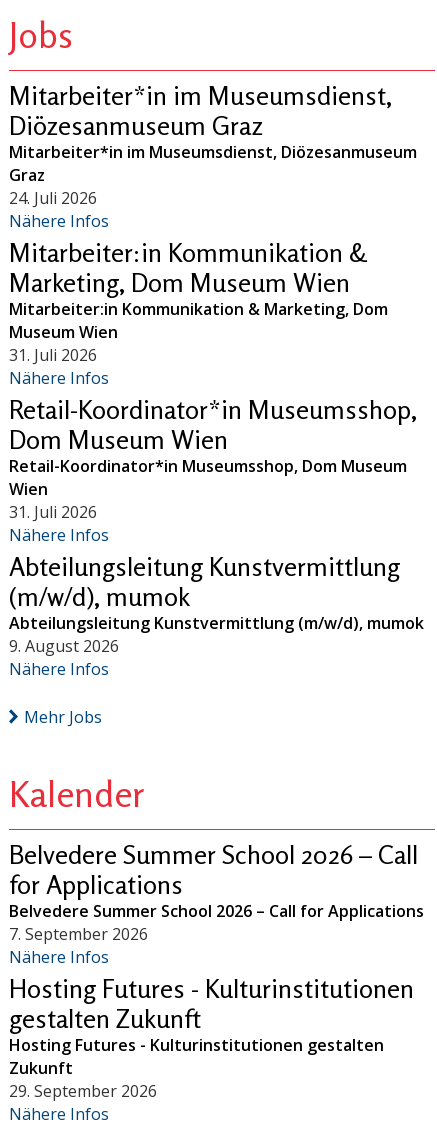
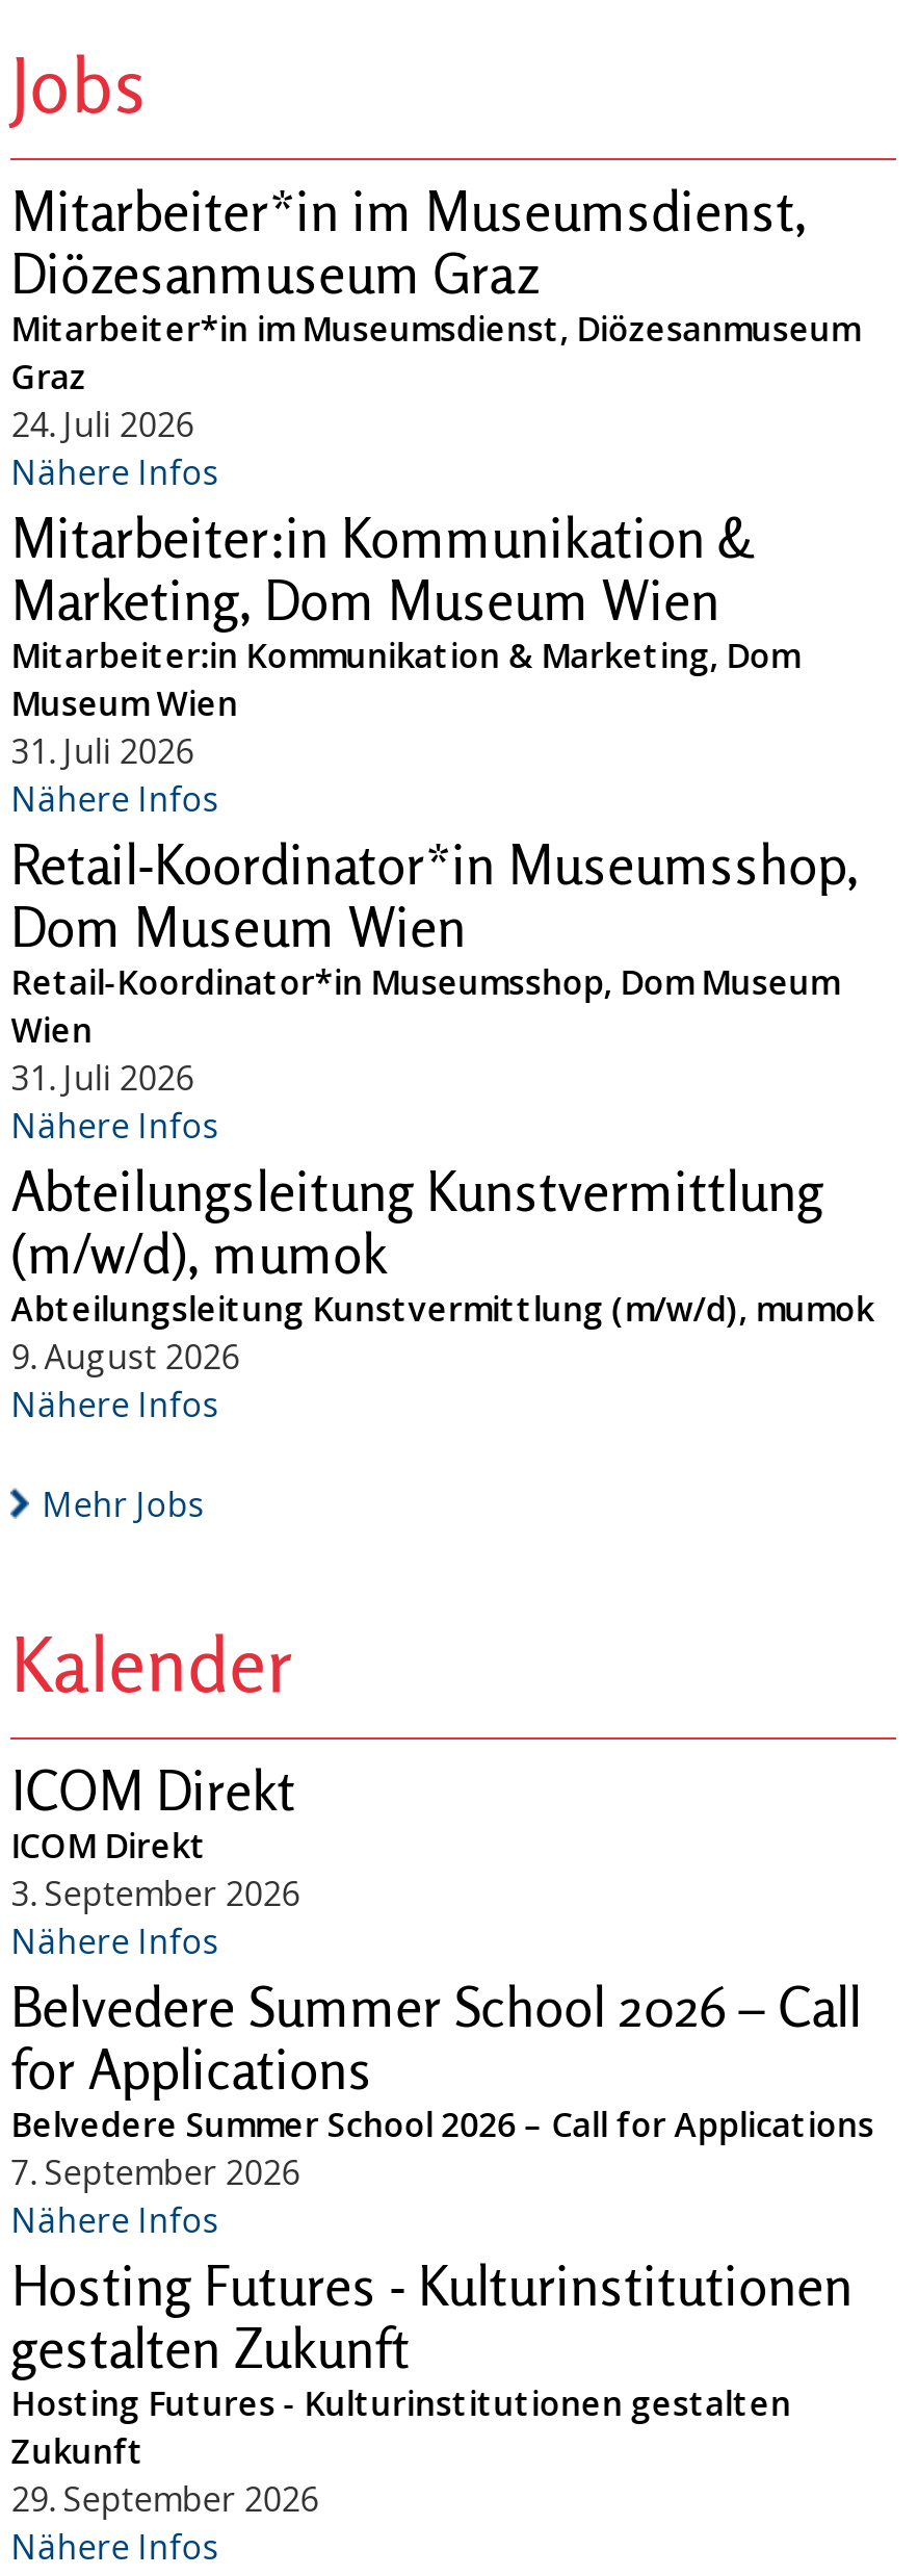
none -> [11,1759,300,1965] ICOM Direkt | ICOM Direkt | 3. September 2026 | Nähere Infos

